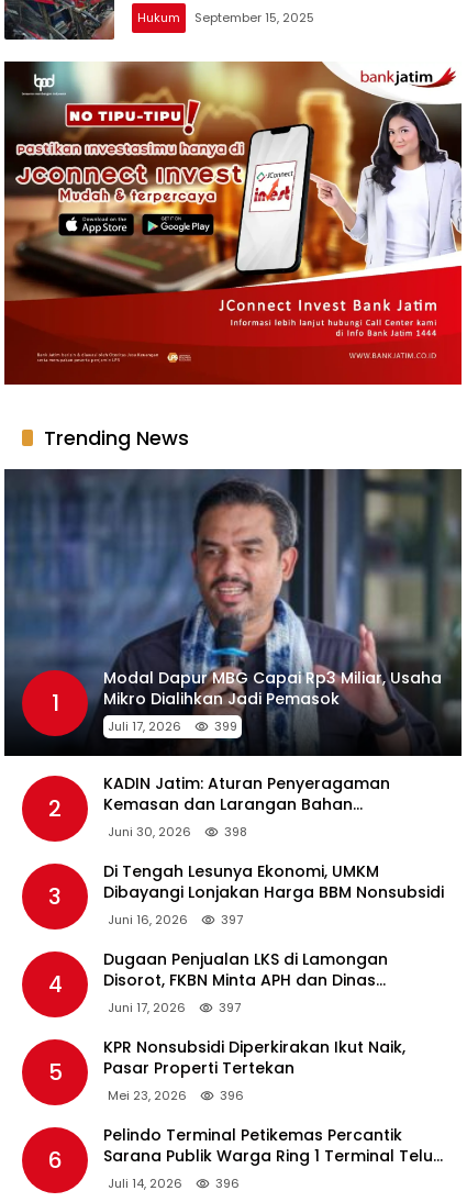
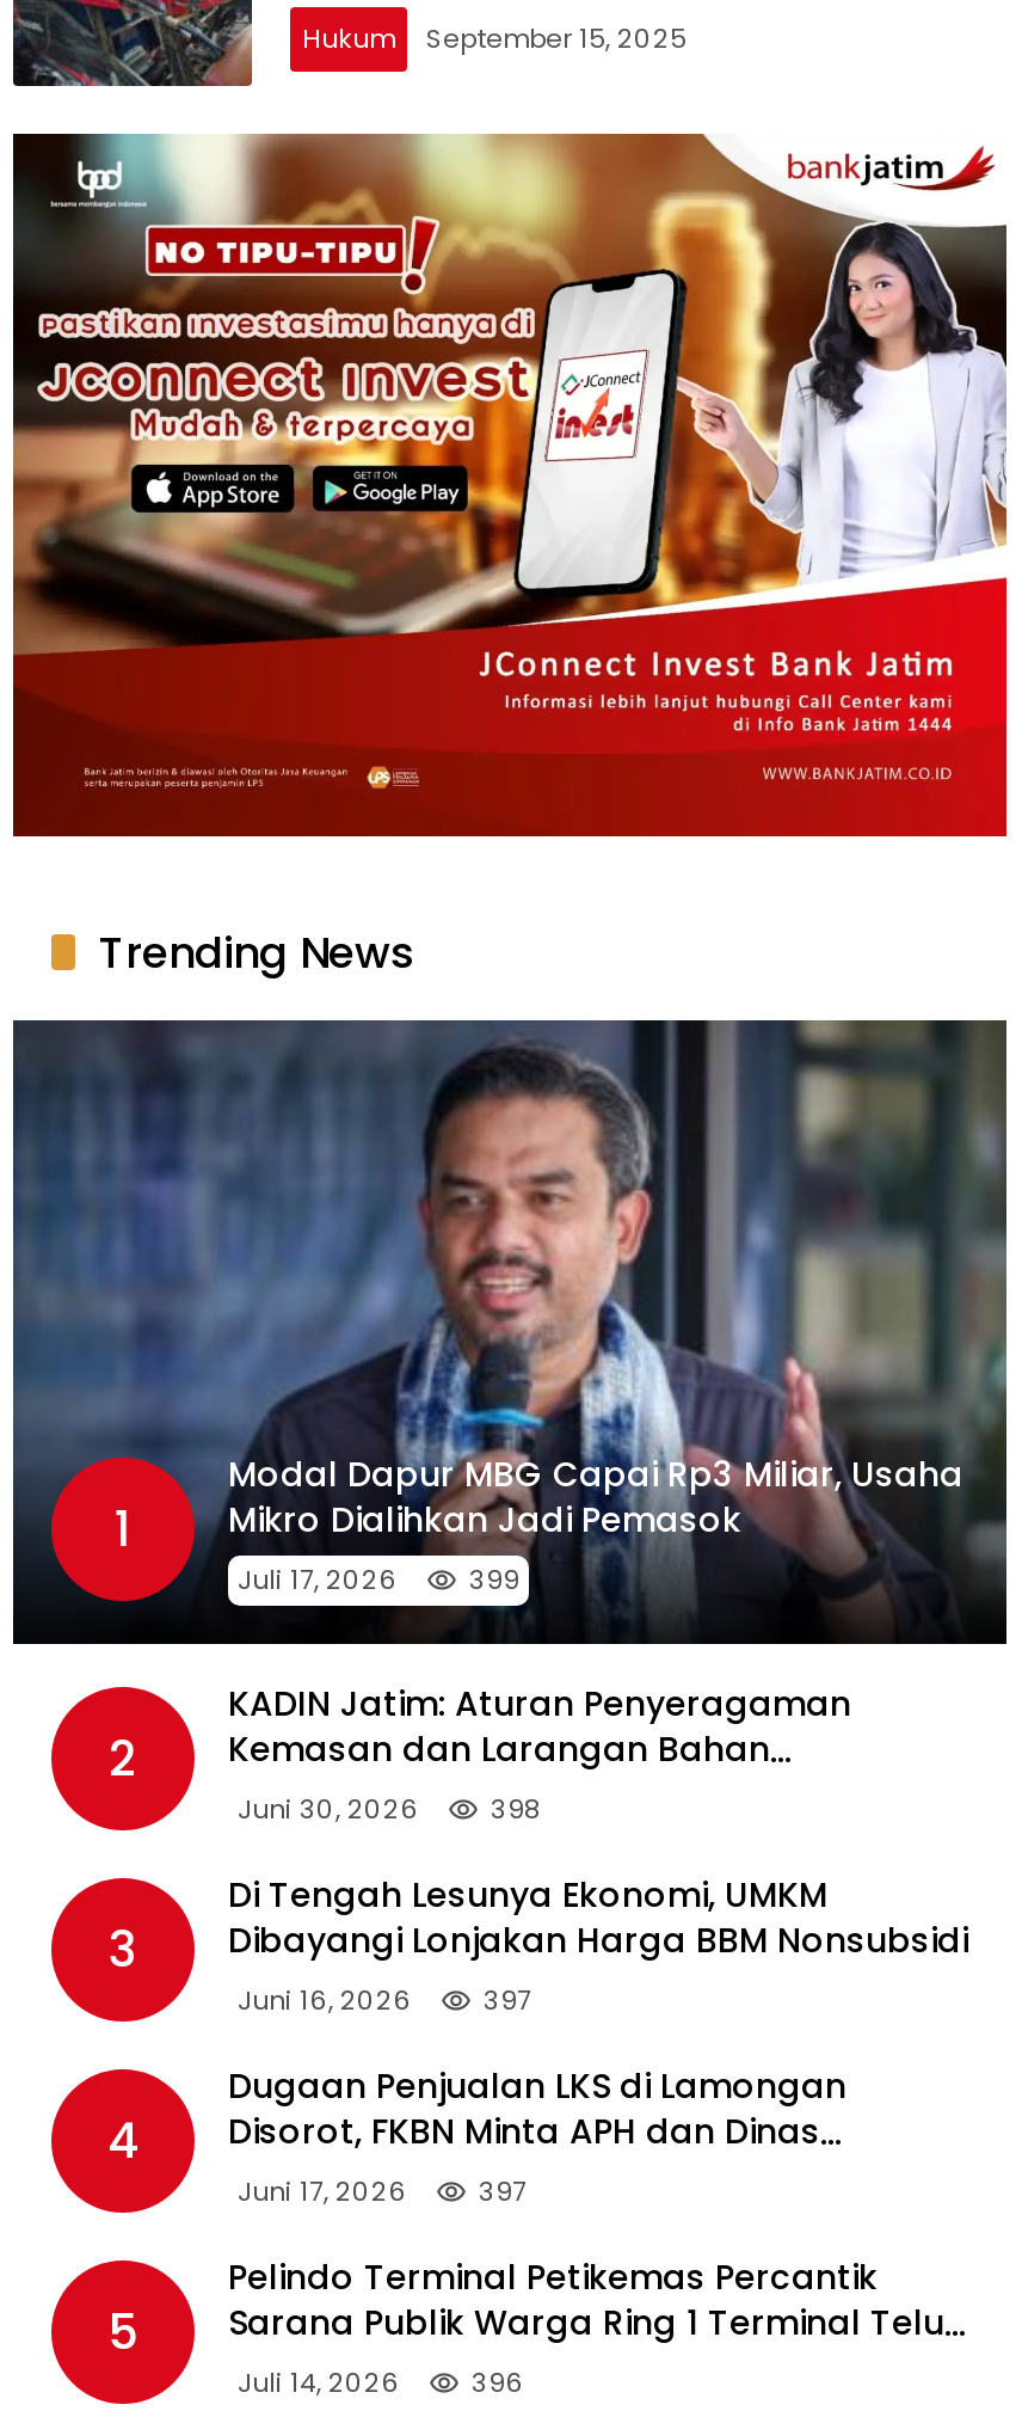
[48,1036,405,1176] KPR Nonsubsidi Diperkirakan Ikut Naik, | Pasar Properti Tertekan | Mei 23, 2026 | 396 | 6 -> none

